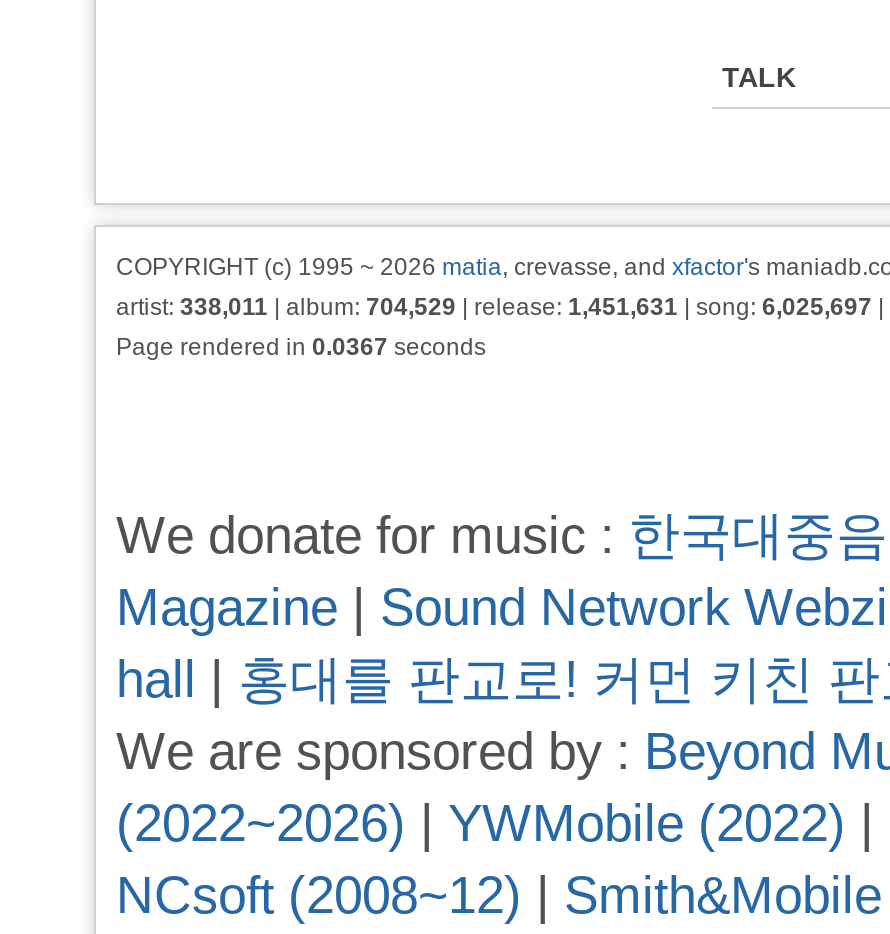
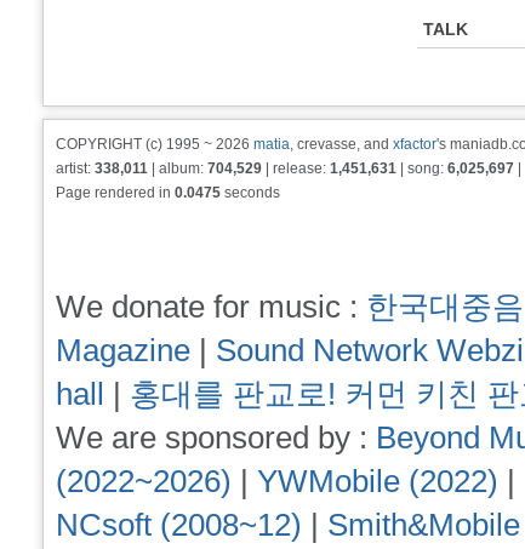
[116,333,486,361] Page rendered in 0.0367 seconds -> [56,184,280,201] Page rendered in 0.0475 seconds

